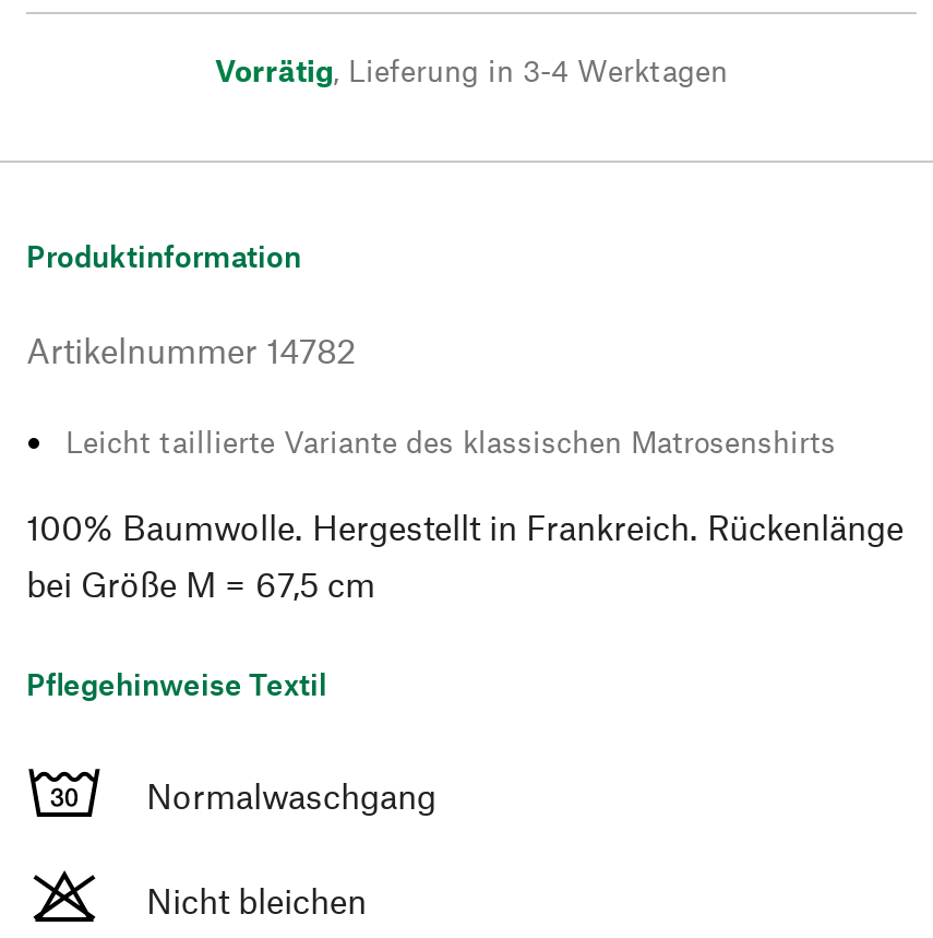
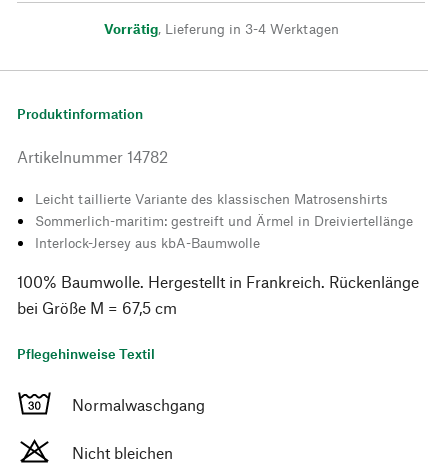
none -> [35,212,413,251] Sommerlich-maritim: gestreift und Ärmel in Dreiviertellänge | Interlock-Jersey aus kbA-Baumwolle

